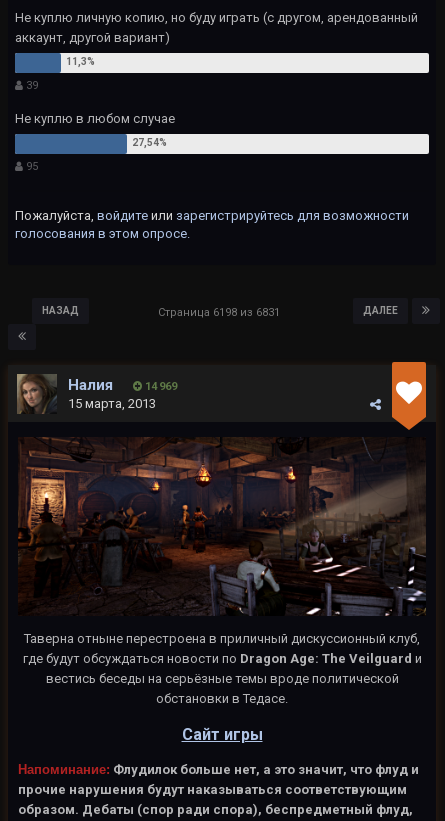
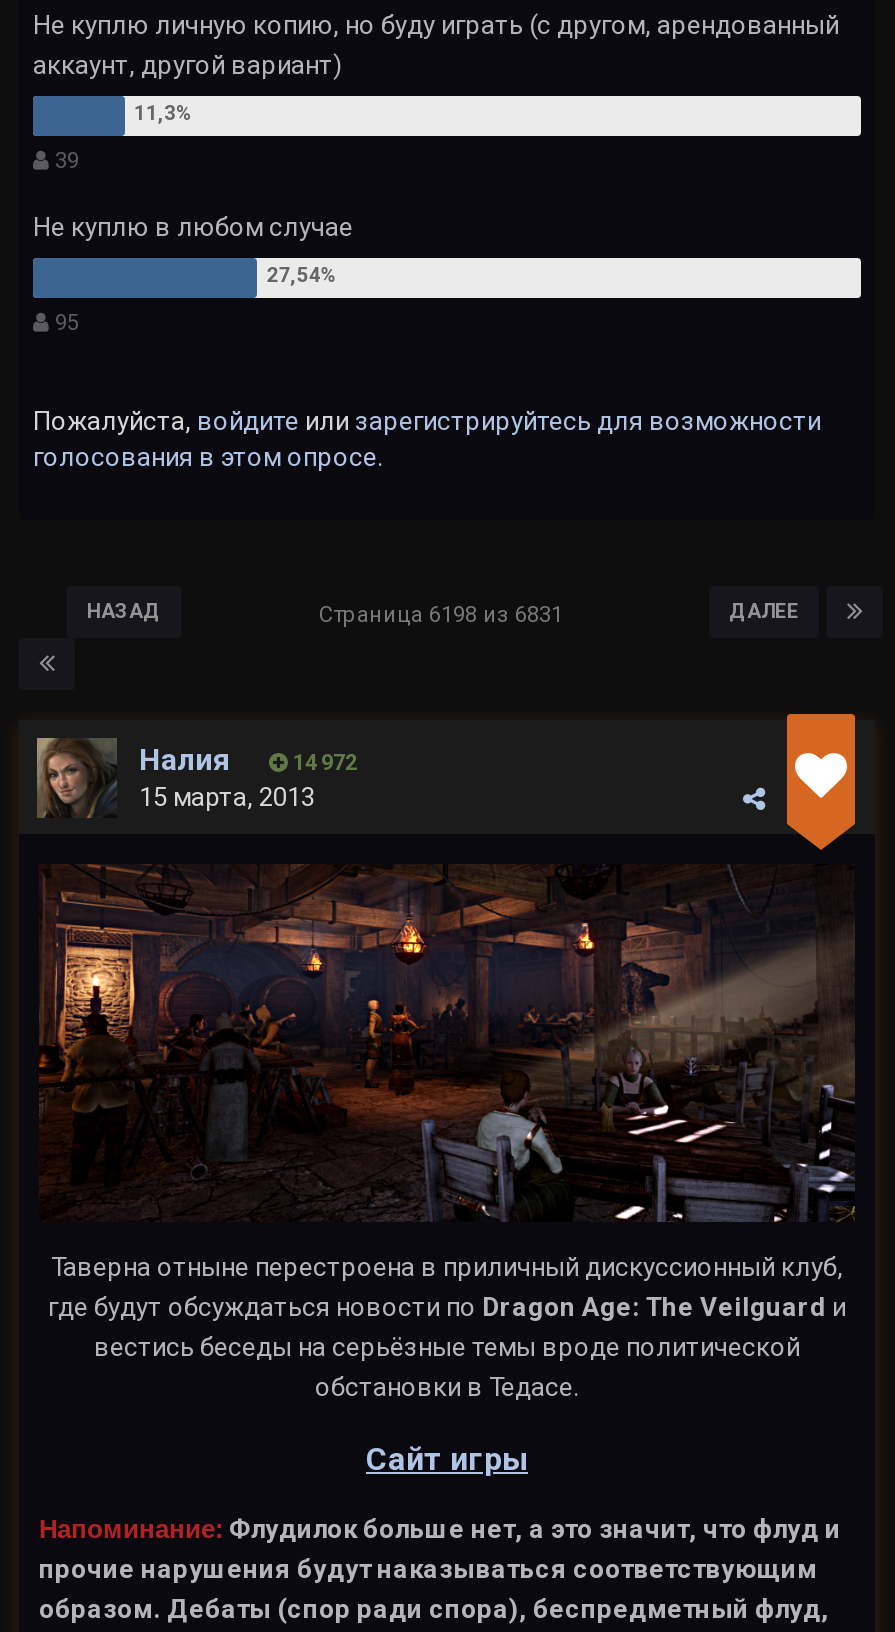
[142,380,177,393] 14 969 -> [287,750,357,776] 14 972

